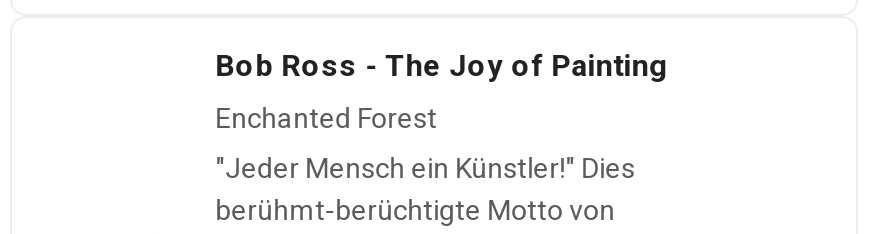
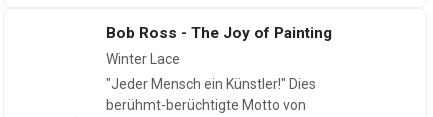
[215,102,437,134] Enchanted Forest -> [106,51,180,67] Winter Lace

